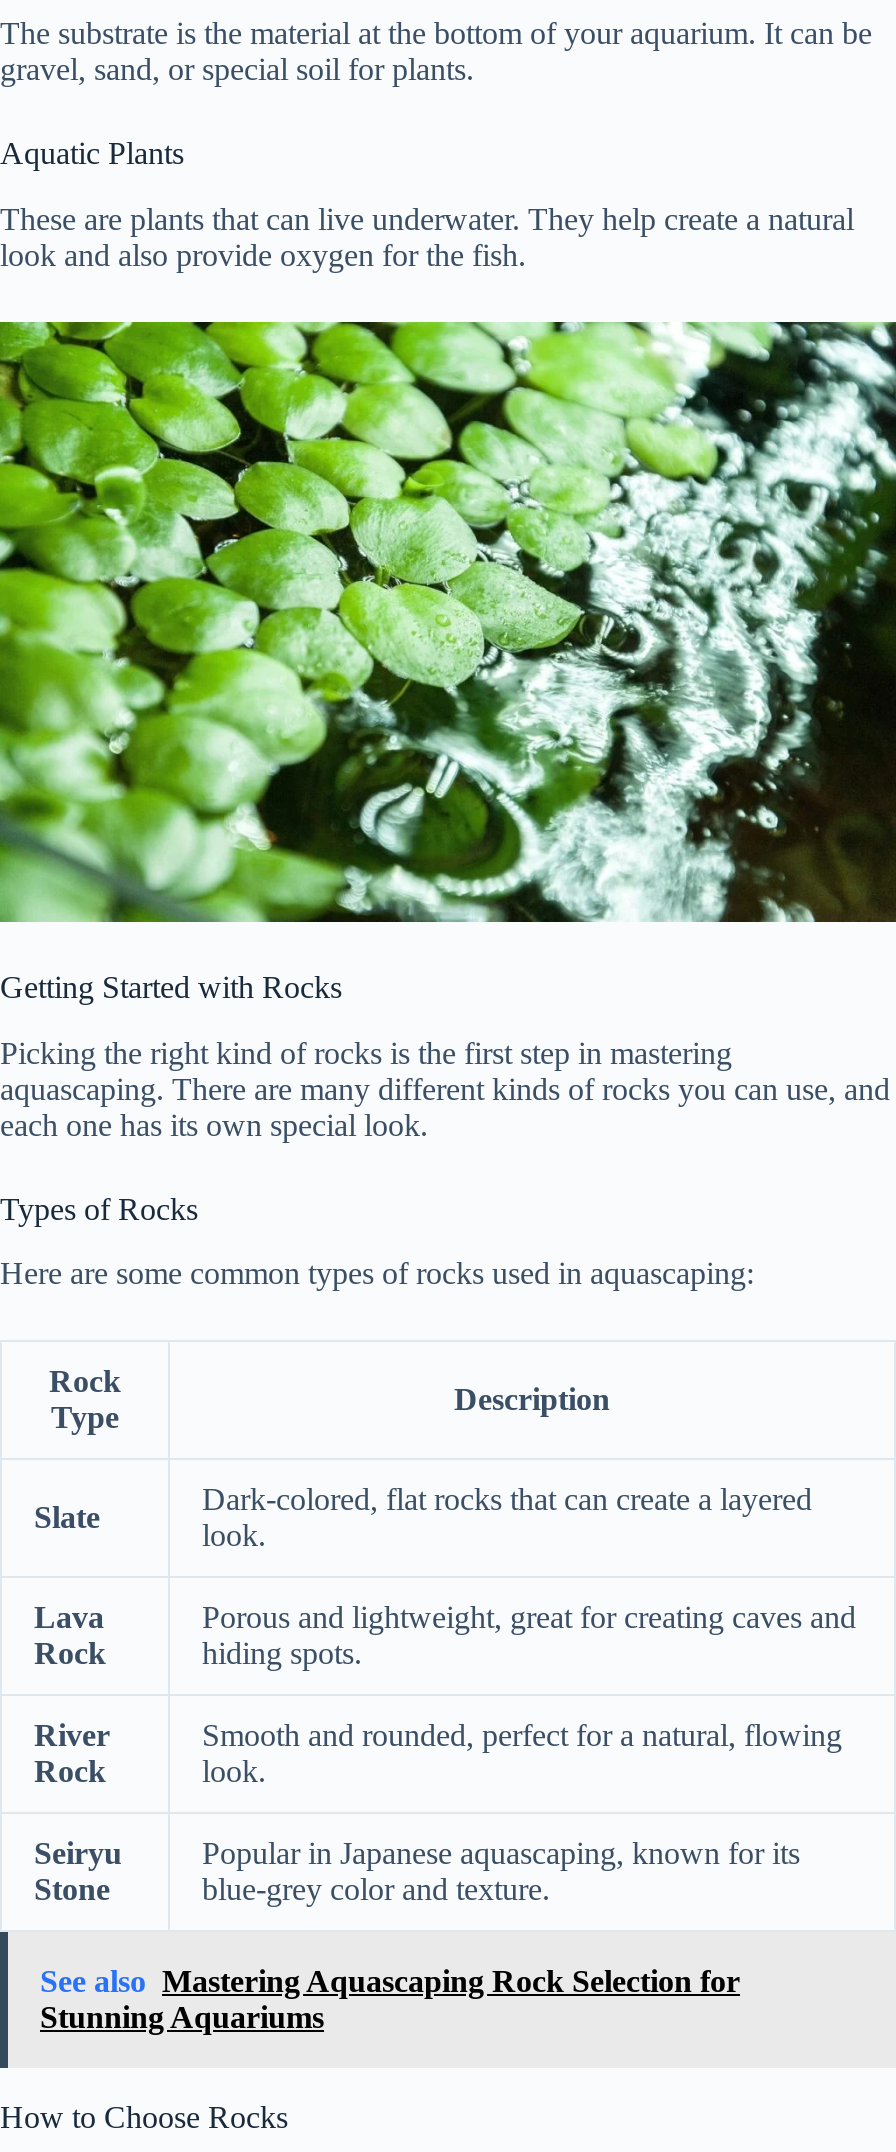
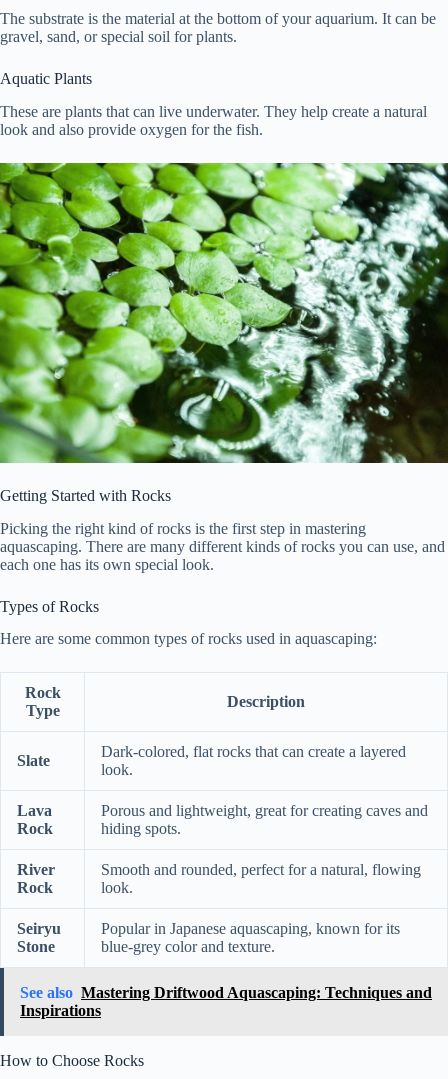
[40,1965,740,2035] See also Mastering Aquascaping Rock Selection for | Stunning Aquariums -> [20,984,432,1019] See also Mastering Driftwood Aquascaping: Techniques and | Inspirations

